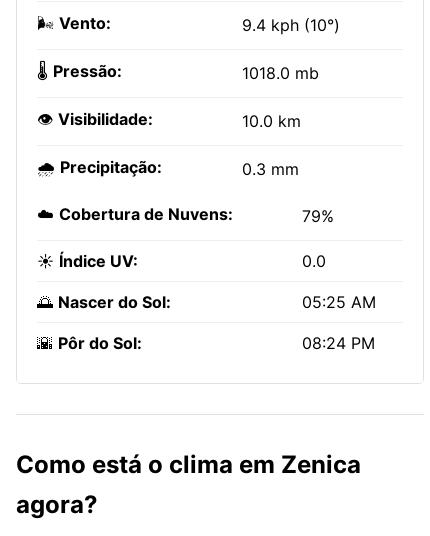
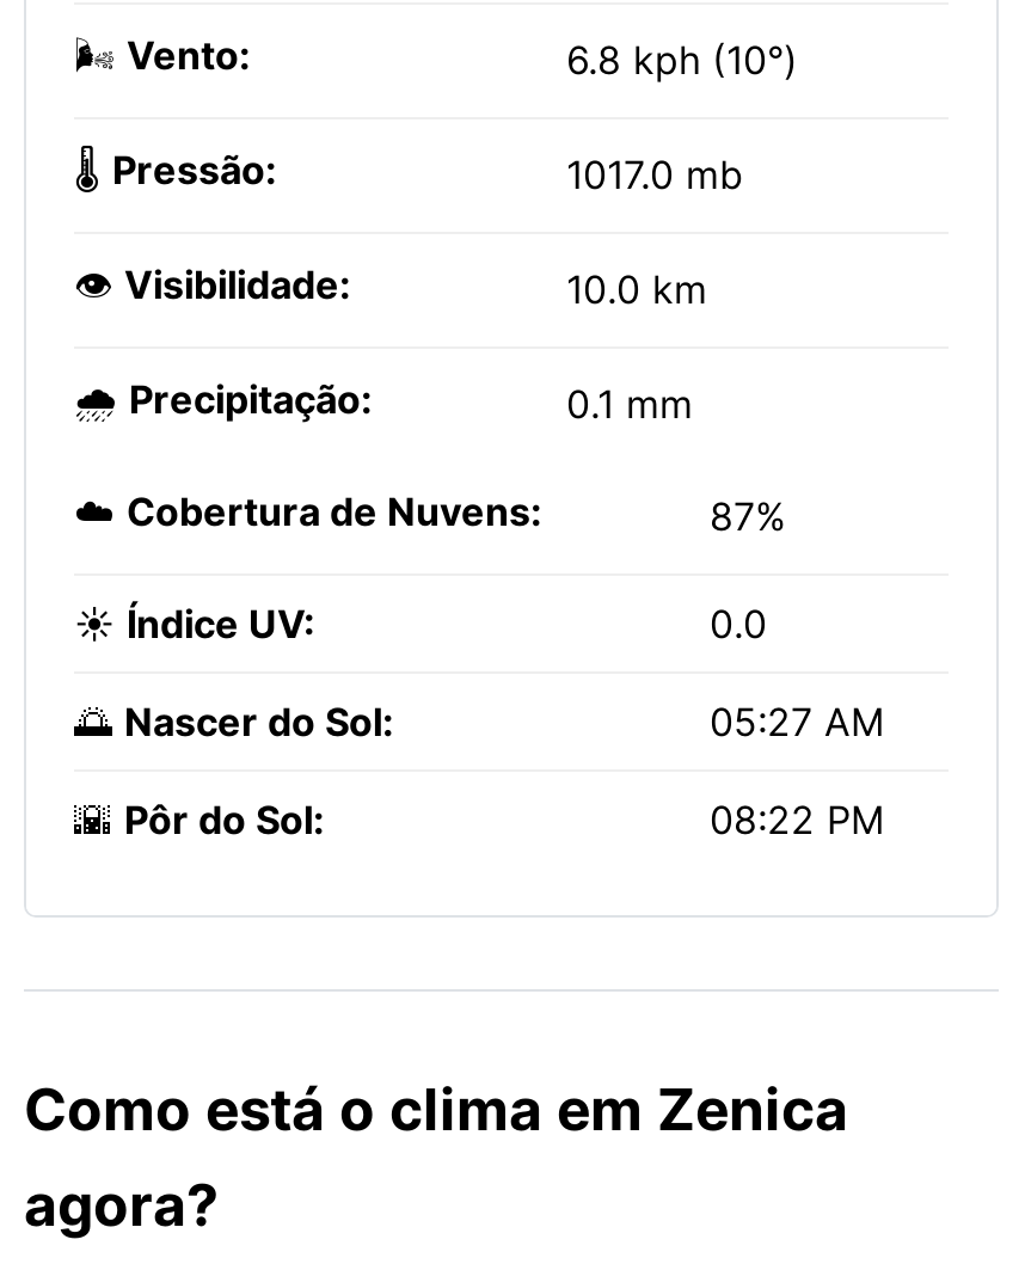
[242,15,340,35] 9.4 kph (10°) -> [566,36,798,84] 6.8 kph (10°)
[242,63,319,83] 1018.0 mb -> [566,151,743,198] 1017.0 mb
[242,159,299,179] 0.3 mm -> [566,380,693,428] 0.1 mm
[302,206,334,226] 79% -> [710,492,786,540] 87%
[302,292,376,312] 05:25 AM -> [710,698,884,745] 05:27 AM
[302,333,375,353] 08:24 PM -> [710,796,884,843] 08:22 PM

